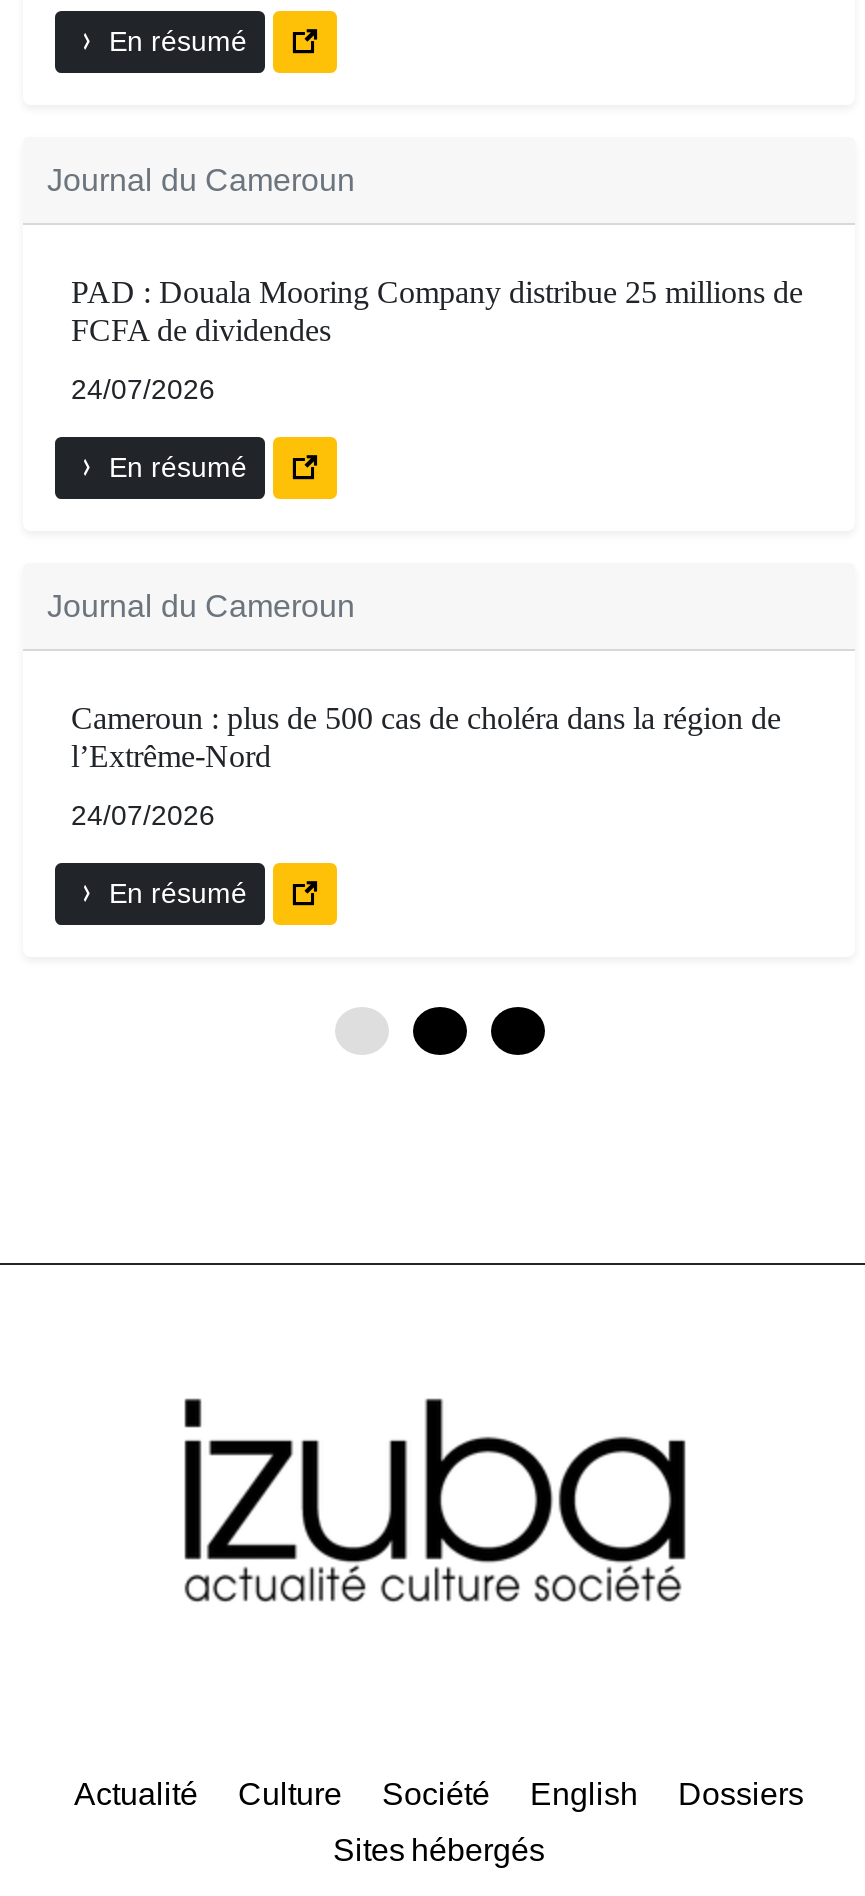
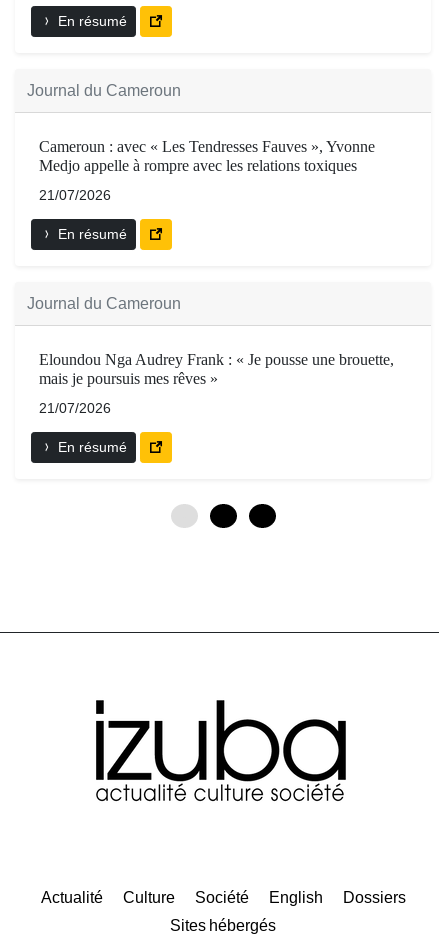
[71,275,803,347] PAD : Douala Mooring Company distribue 25 millions de | FCFA de dividendes -> [39,138,375,174] Cameroun : avec « Les Tendresses Fauves », Yvonne | Medjo appelle à rompre avec les relations toxiques
[71,373,215,405] 24/07/2026 -> [39,187,111,203] 21/07/2026
[71,701,781,773] Cameroun : plus de 500 cas de choléra dans la région de | l’Extrême-Nord -> [39,351,394,387] Eloundou Nga Audrey Frank : « Je pousse une brouette, | mais je poursuis mes rêves »
[71,799,215,831] 24/07/2026 -> [39,400,111,416] 21/07/2026

